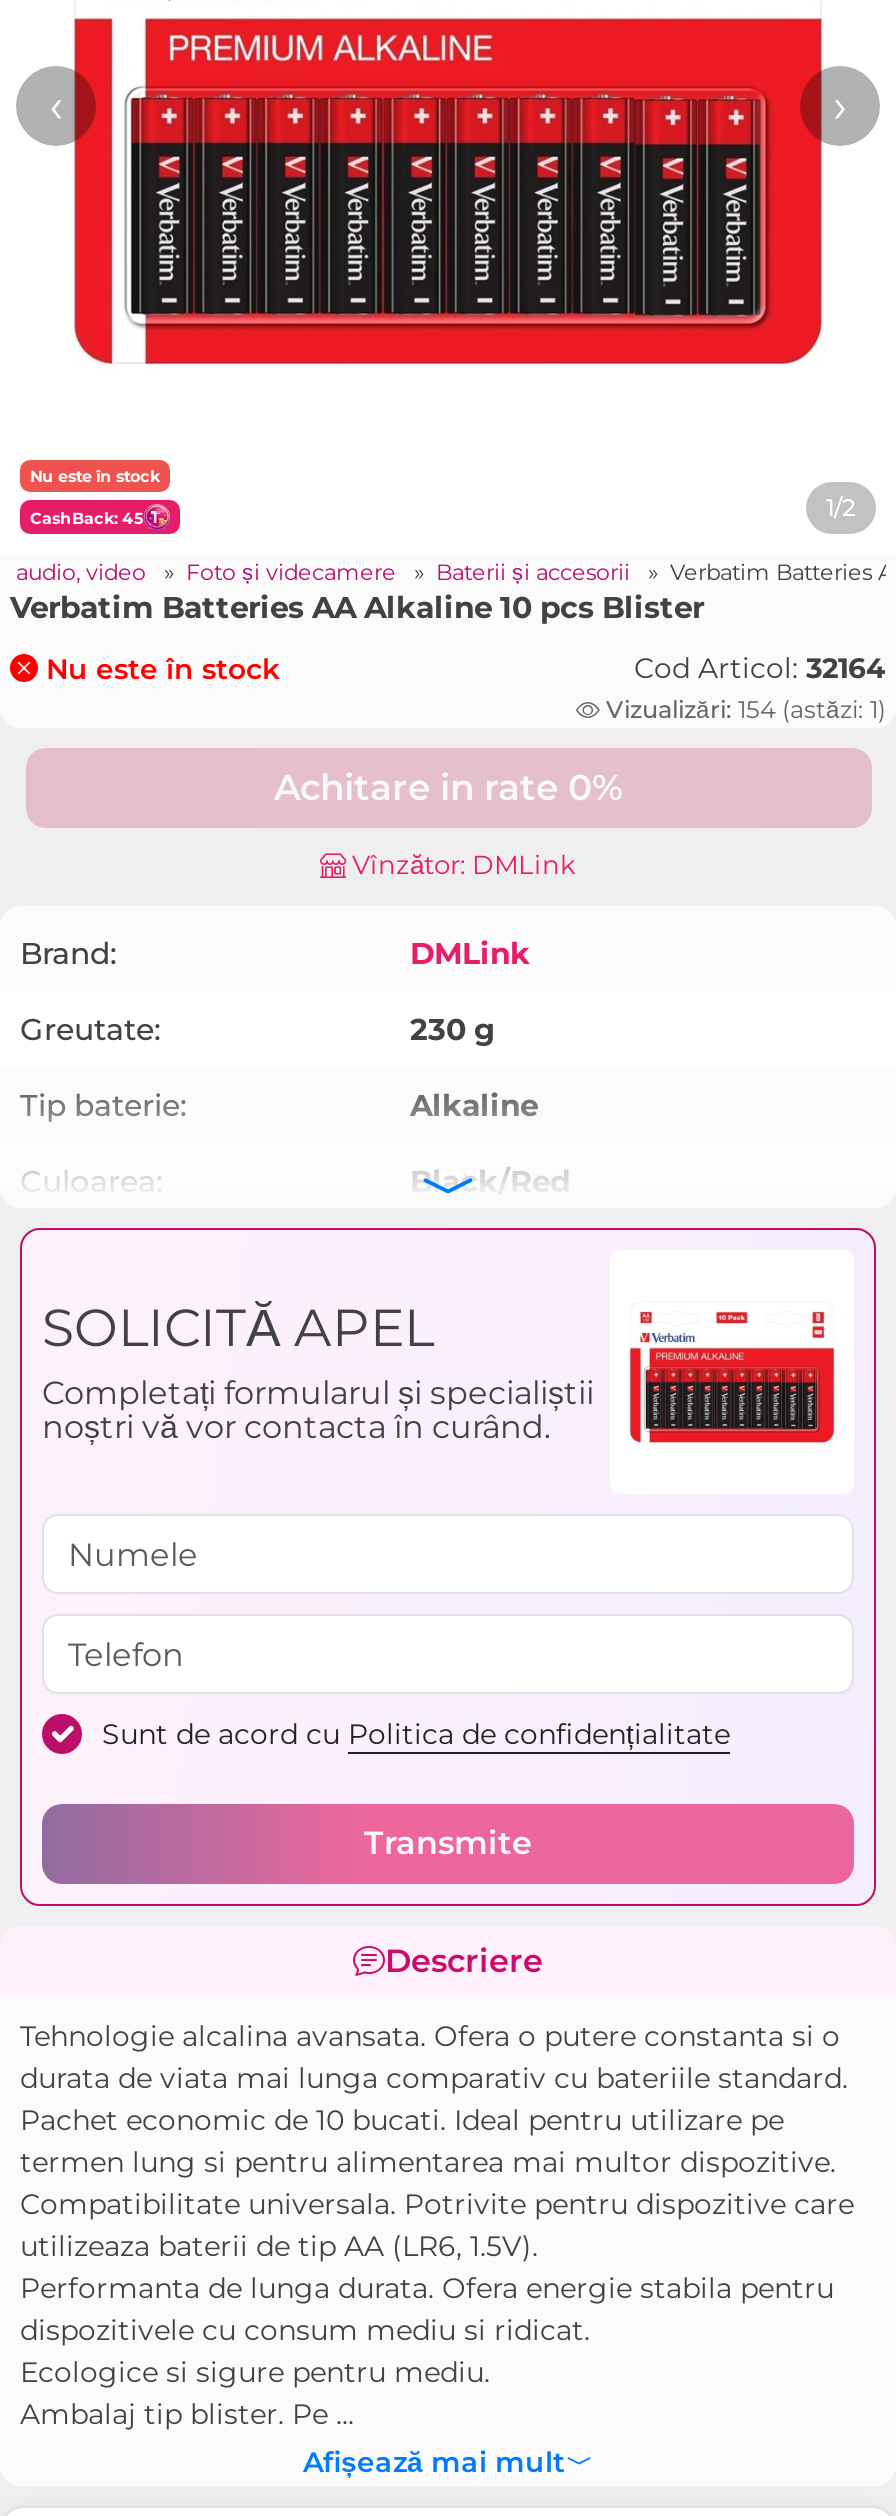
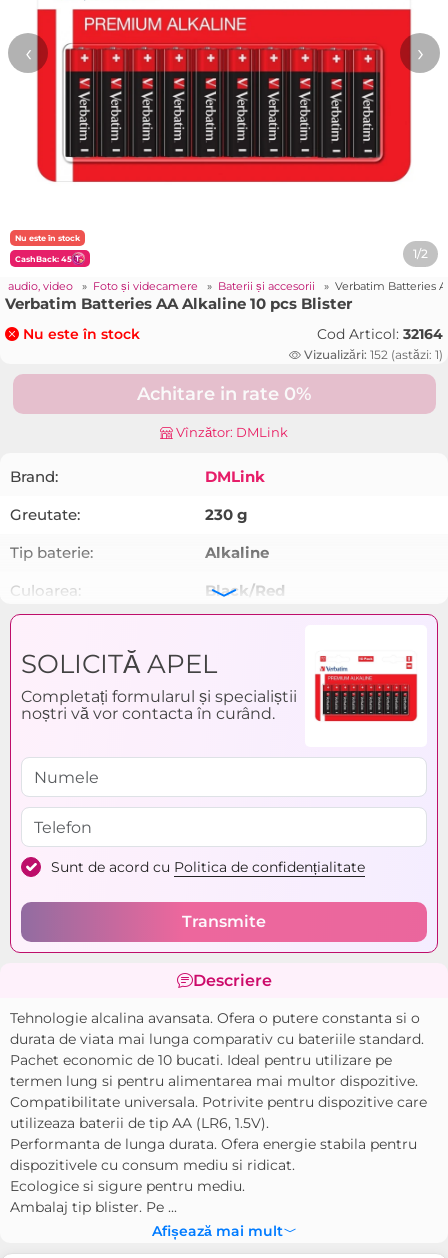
[606,694,886,724] Vizualizări: 154 (astăzi: 1) -> [304,347,443,362] Vizualizări: 152 (astăzi: 1)

